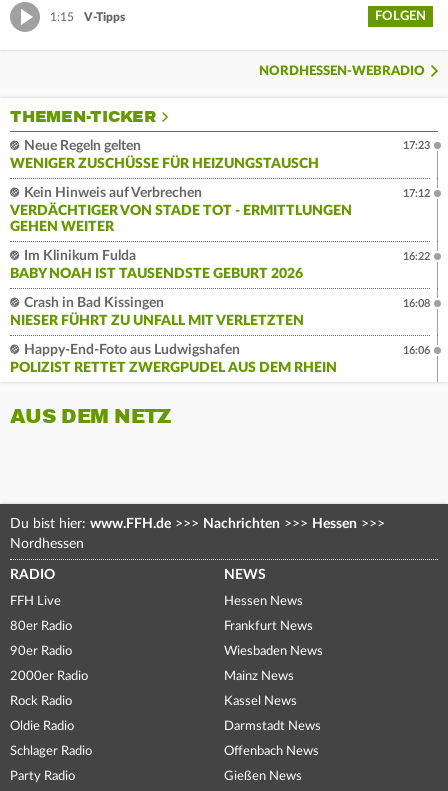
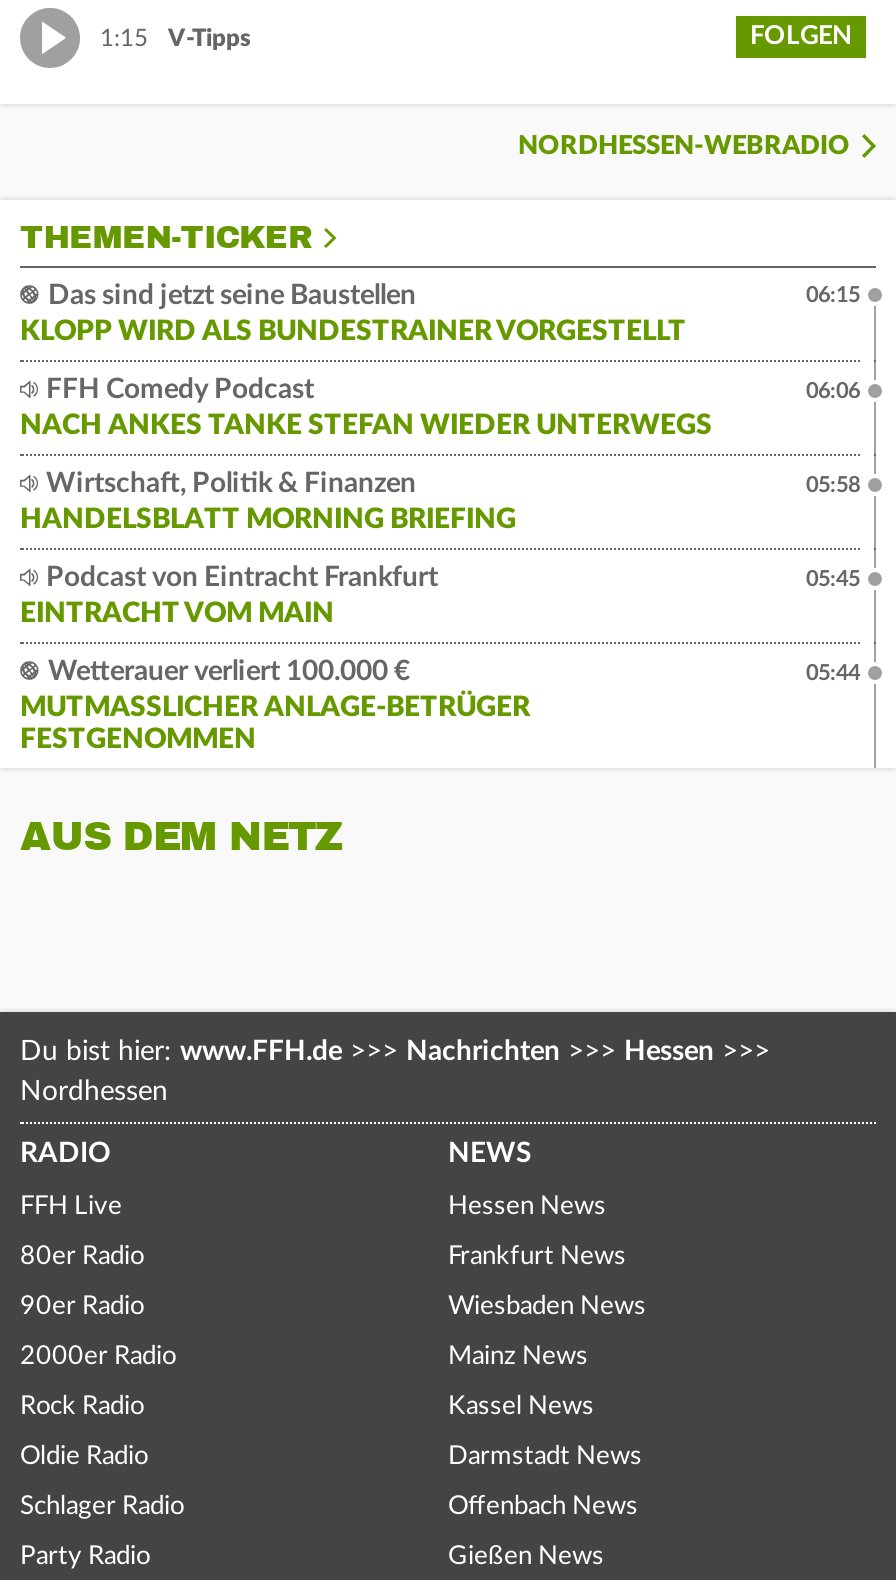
[10,139,319,171] Neue Regeln gelten | WENIGER ZUSCHÜSSE FÜR HEIZUNGSTAUSCH -> [20,282,686,346] Das sind jetzt seine Baustellen | KLOPP WIRD ALS BUNDESTRAINER VORGESTELLT
[403,140,430,151] 17:23 -> [806,284,860,306] 06:15
[10,186,352,234] Kein Hinweis auf Verbrechen | VERDÄCHTIGER VON STADE TOT - ERMITTLUNGEN | GEHEN WEITER -> [20,376,712,440] FFH Comedy Podcast | NACH ANKES TANKE STEFAN WIEDER UNTERWEGS
[403,188,430,199] 17:12 -> [806,380,860,402] 06:06
[10,249,303,281] Im Klinikum Fulda | BABY NOAH IST TAUSENDSTE GEBURT 2026 -> [20,470,516,534] Wirtschaft, Politik & Finanzen | HANDELSBLATT MORNING BRIEFING
[403,251,430,262] 16:22 -> [806,474,860,496] 05:58
[10,296,304,328] Crash in Bad Kissingen | NIESER FÜHRT ZU UNFALL MIT VERLETZTEN -> [20,564,438,628] Podcast von Eintracht Frankfurt | EINTRACHT VOM MAIN
[403,298,430,309] 16:08 -> [806,568,860,590] 05:45
[10,343,337,375] Happy-End-Foto aus Ludwigshafen | POLIZIST RETTET ZWERGPUDEL AUS DEM RHEIN -> [20,658,530,754] Wetterauer verliert 100.000 € | MUTMASSLICHER ANLAGE-BETRÜGER F | ESTGENOMMEN
[403,345,430,356] 16:06 -> [806,662,860,684] 05:44

